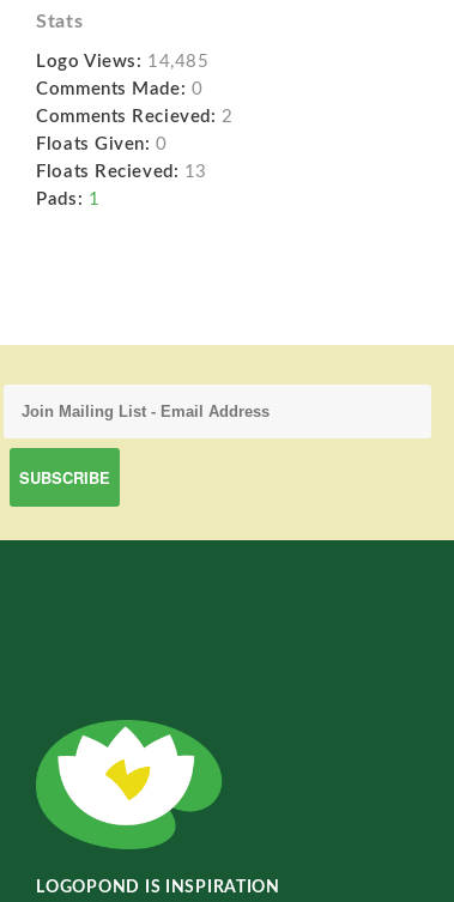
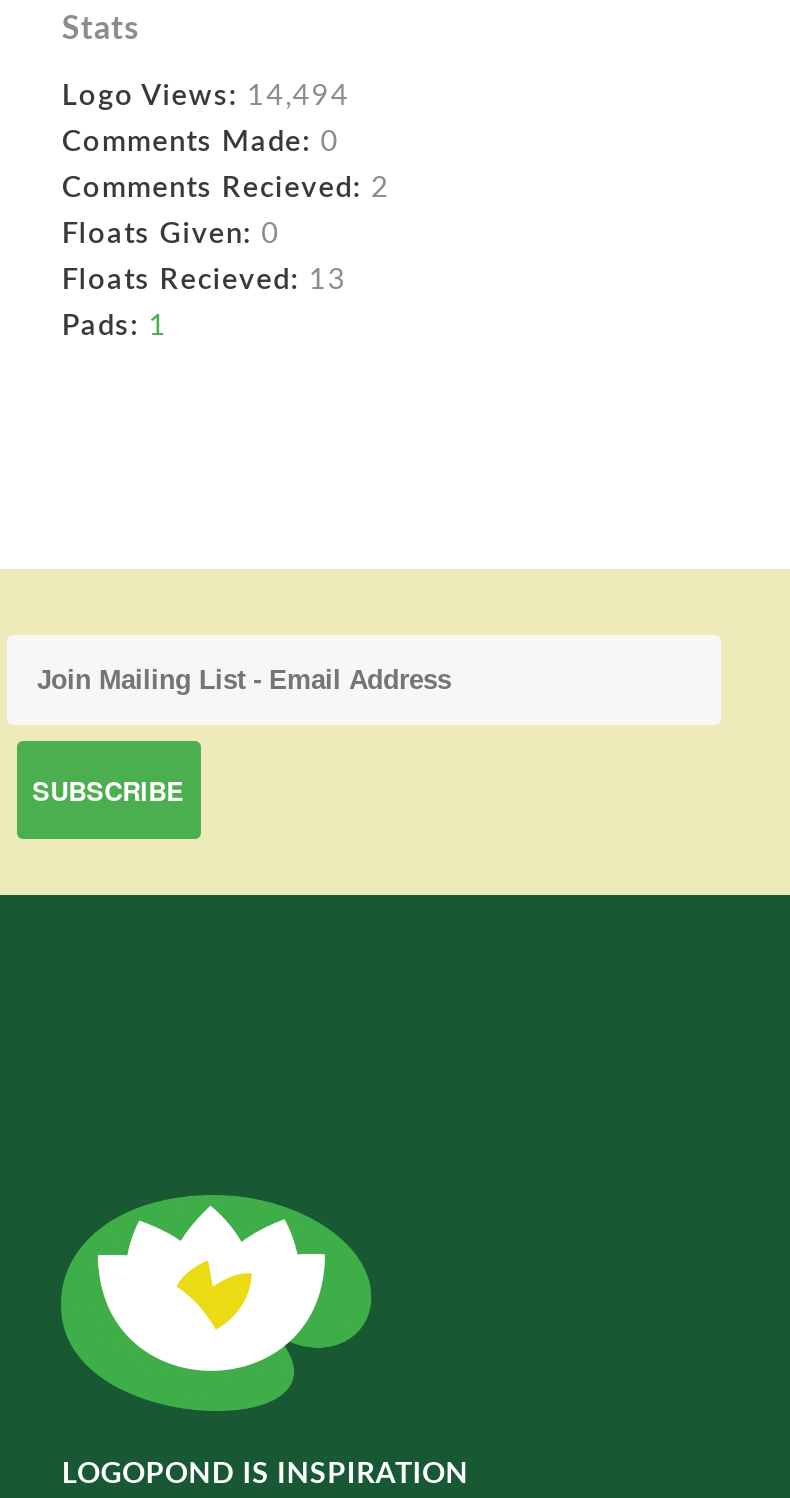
[36,52,209,70] Logo Views: 14,485 -> [62,80,350,110] Logo Views: 14,494

